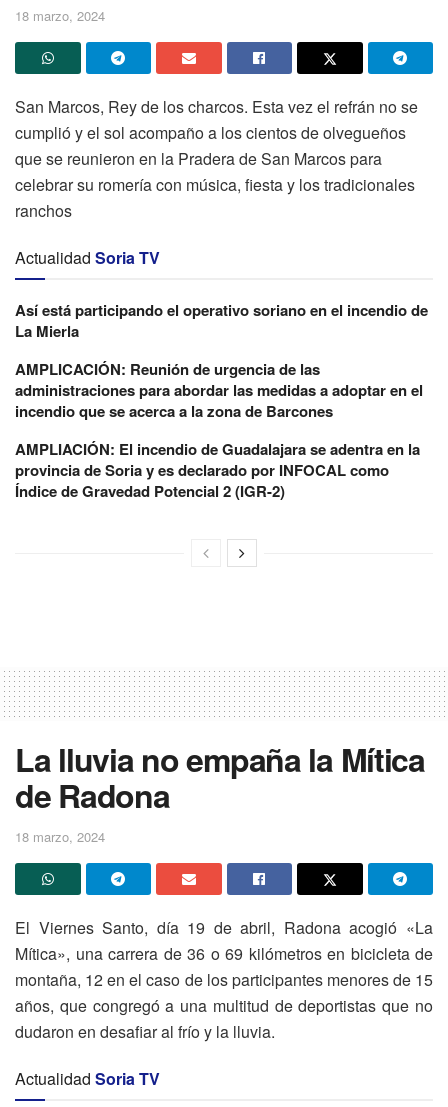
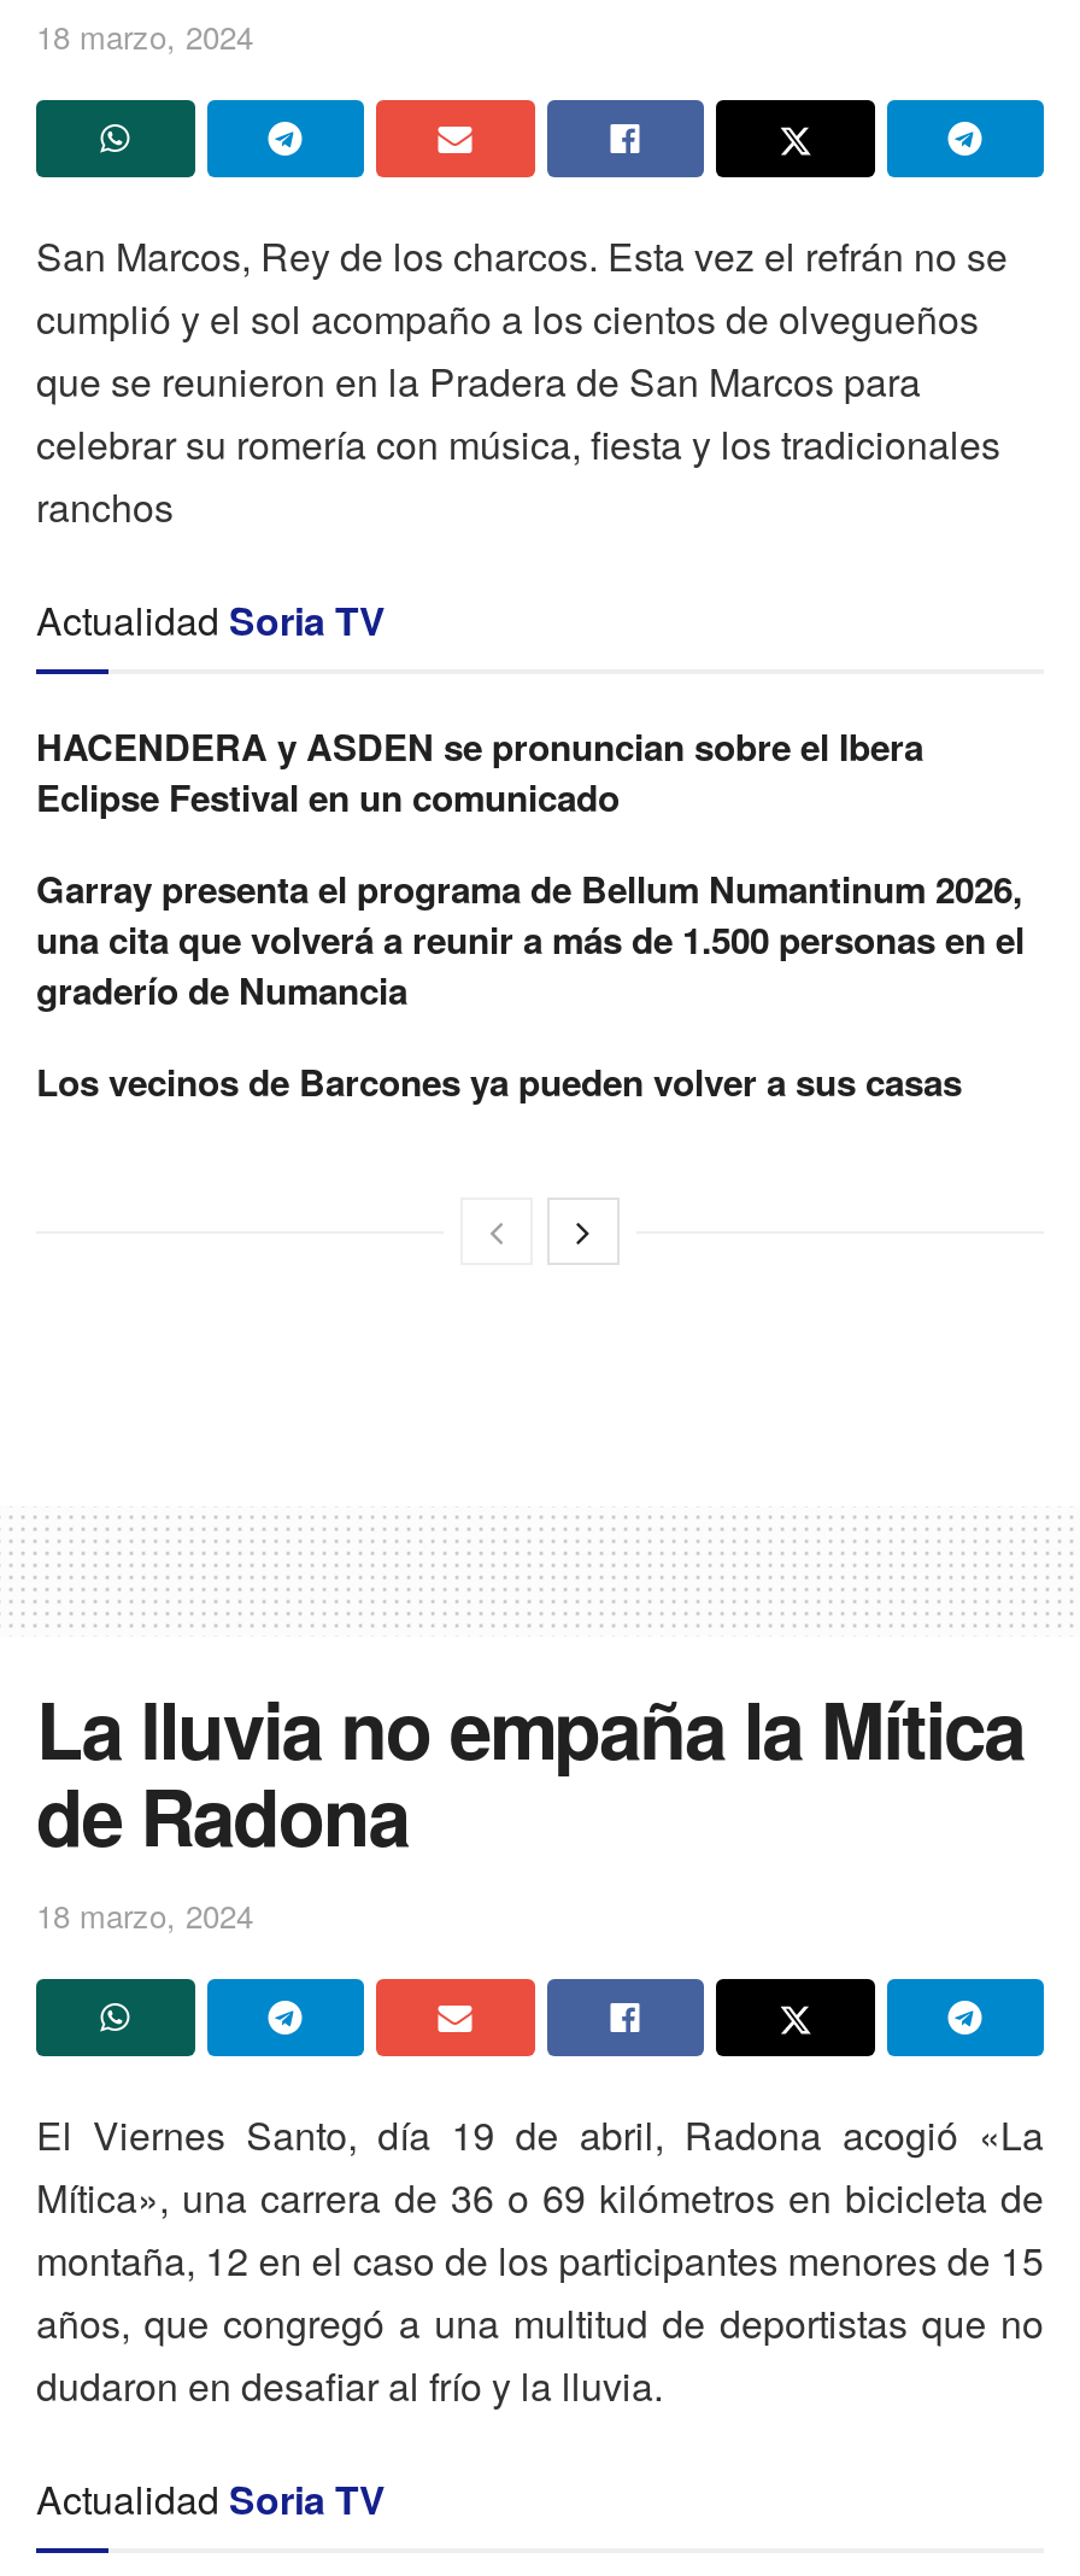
[15,299,428,342] Así está participando el operativo soriano en el incendio de | La Mierla -> [36,719,923,823] HACENDERA y ASDEN se pronuncian sobre el Ibera | Eclipse Festival en un comunicado
[15,358,423,422] AMPLICACIÓN: Reunión de urgencia de las | administraciones para abordar las medidas a adoptar en el | incendio que se acerca a la zona de Barcones -> [36,862,1025,1016] Garray presenta el programa de Bellum Numantinum 2026, | una cita que volverá a reunir a más de 1.500 personas en el | graderío de Numancia
[15,438,420,502] AMPLIACIÓN: El incendio de Guadalajara se adentra en la | provincia de Soria y es declarado por INFOCAL como | Índice de Gravedad Potencial 2 (IGR-2) -> [36,1055,962,1108] Los vecinos de Barcones ya pueden volver a sus casas

